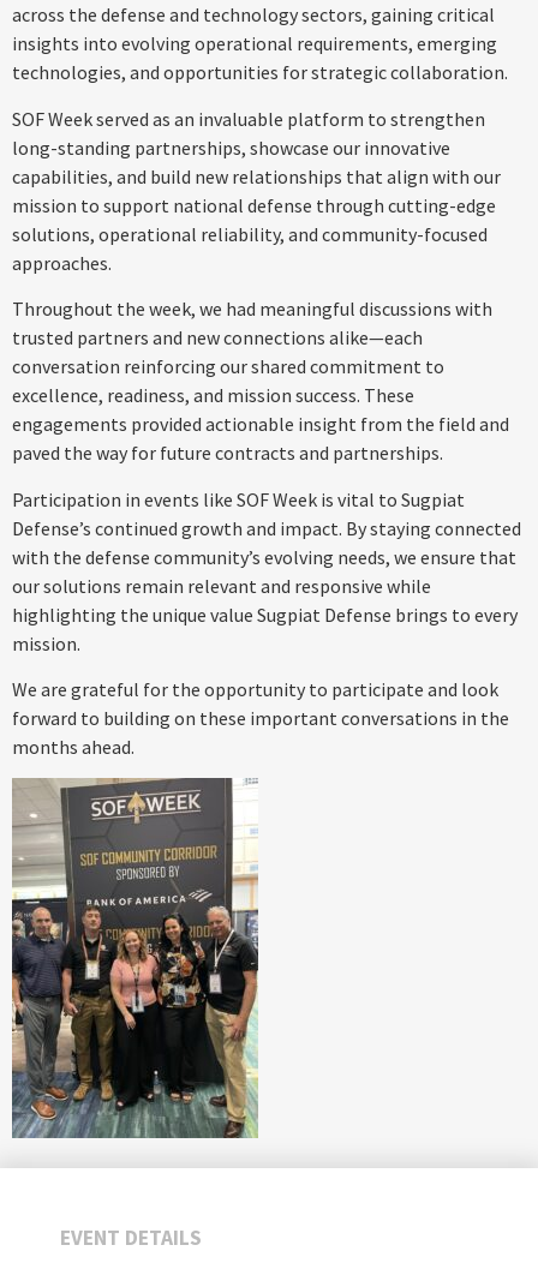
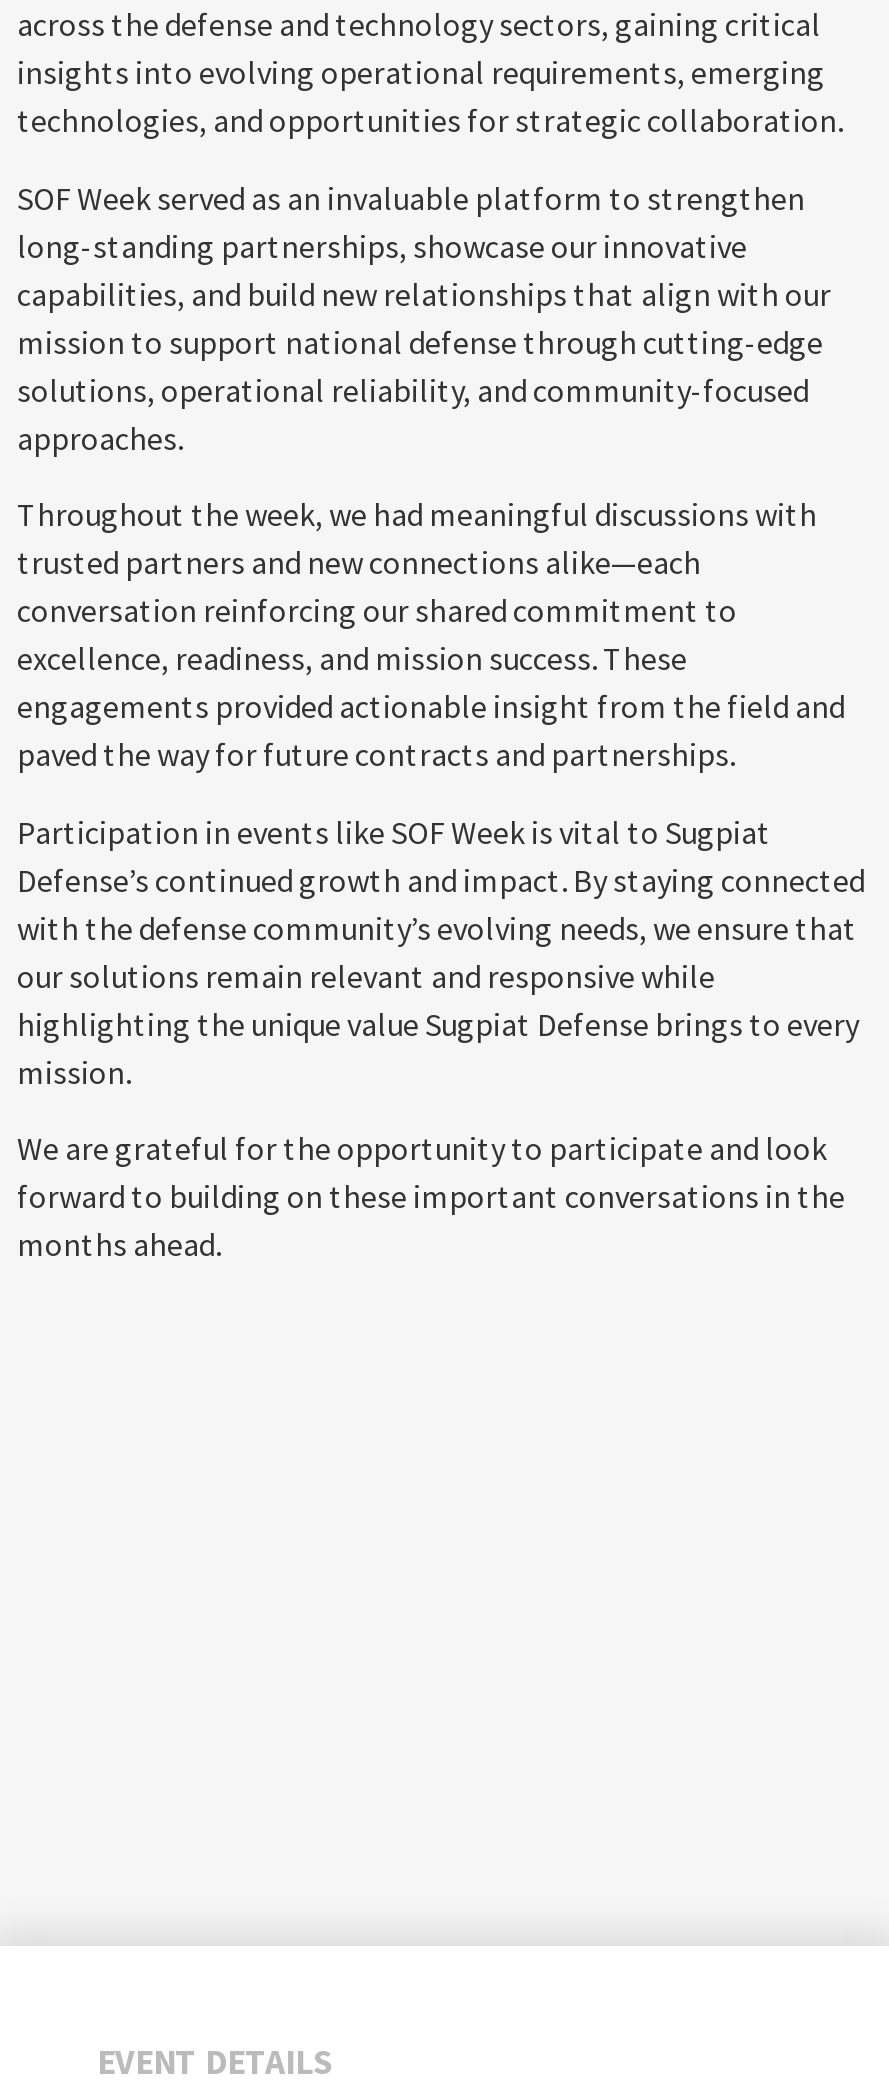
[11,777,259,1139] [image] -> none

